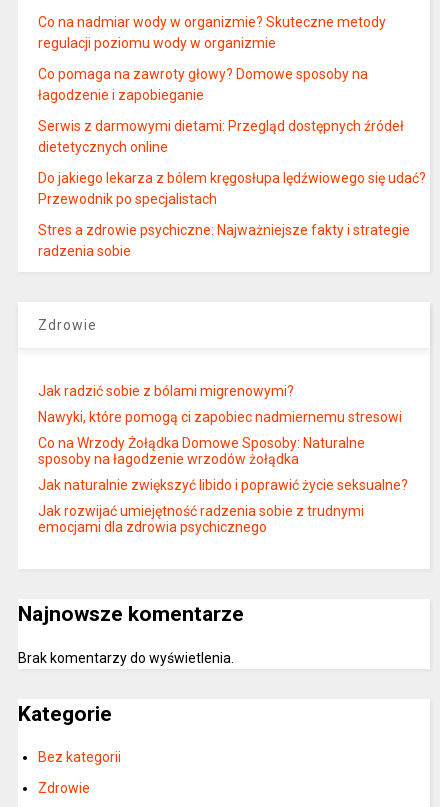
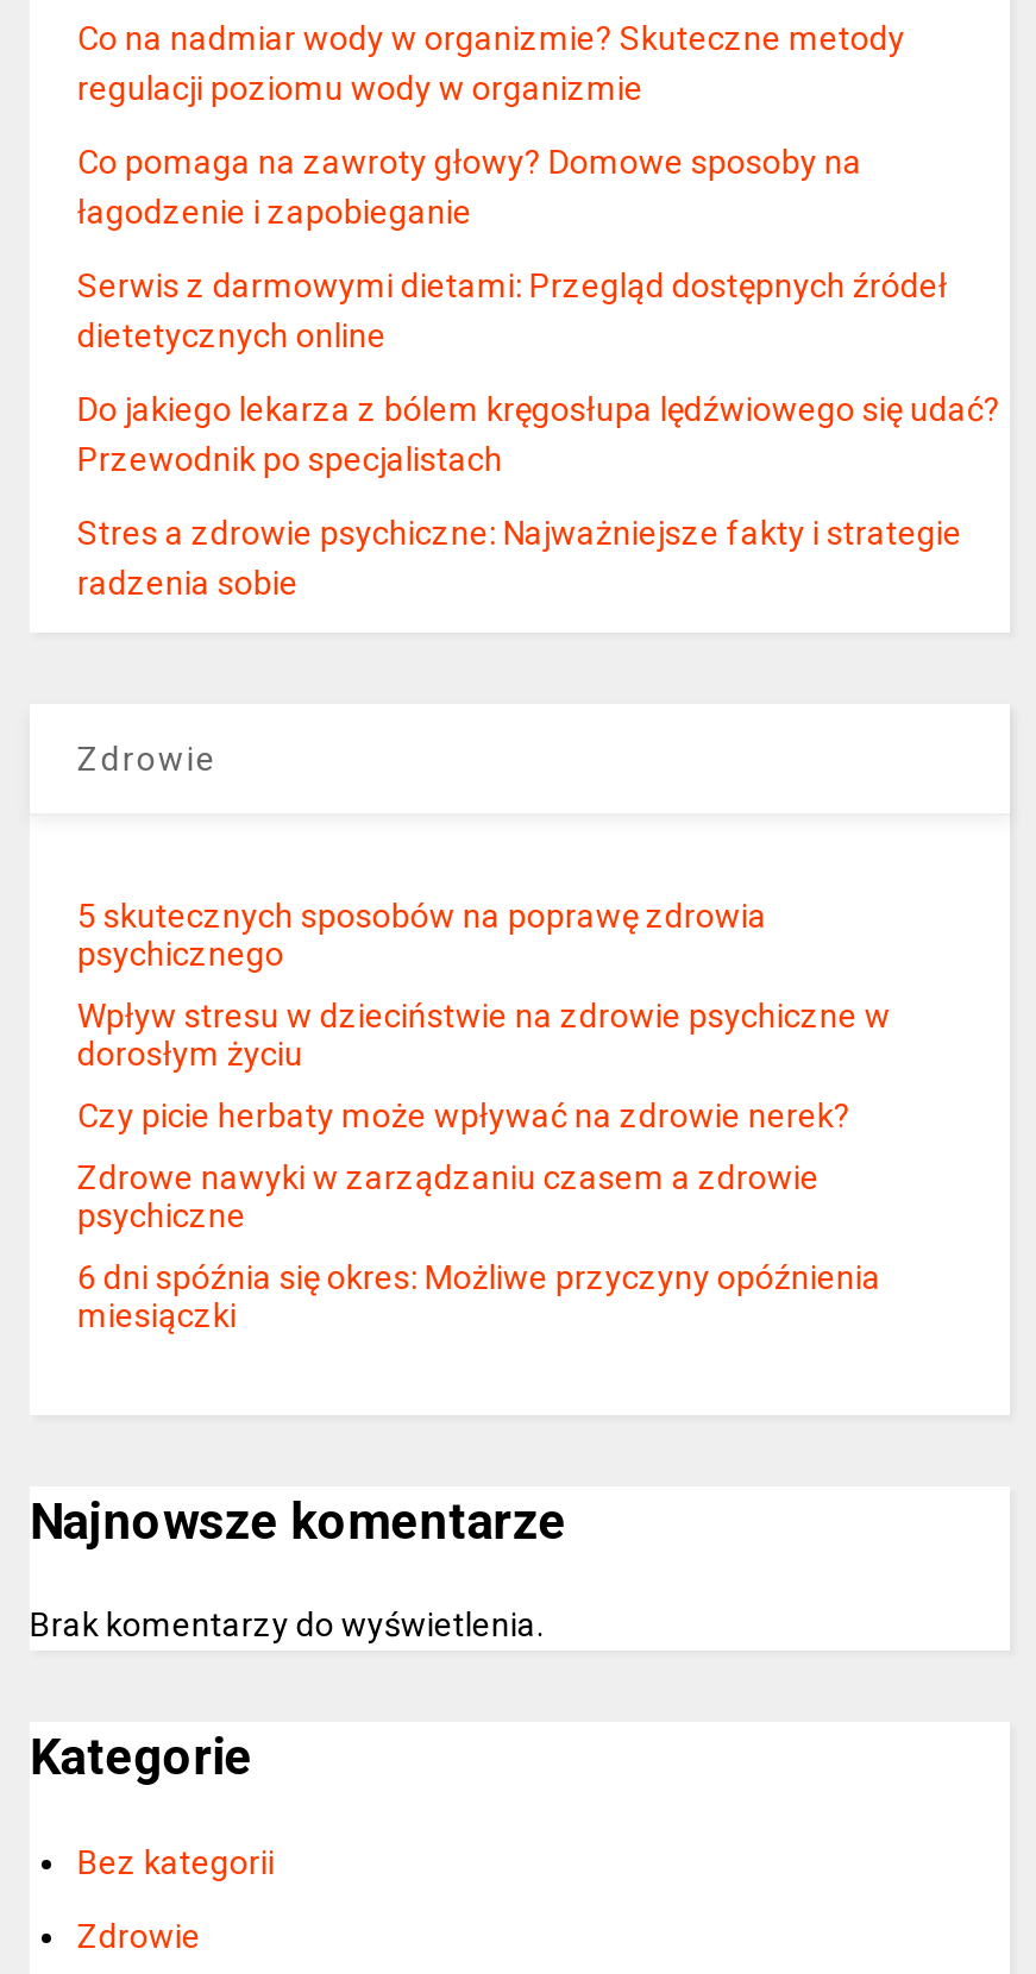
[38,383,294,399] Jak radzić sobie z bólami migrenowymi? -> [77,896,767,972] 5 skutecznych sposobów na poprawę zdrowia | psychicznego
[38,409,402,425] Nawyki, które pomogą ci zapobiec nadmiernemu stresowi -> [77,996,891,1072] Wpływ stresu w dzieciństwie na zdrowie psychiczne w | dorosłym życiu
[38,435,365,467] Co na Wrzody Żołądka Domowe Sposoby: Naturalne | sposoby na łagodzenie wrzodów żołądka -> [77,1096,850,1134] Czy picie herbaty może wpływać na zdrowie nerek?
[38,477,408,493] Jak naturalnie zwiększyć libido i poprawić życie seksualne? -> [77,1158,819,1234] Zdrowe nawyki w zarządzaniu czasem a zdrowie | psychiczne
[38,503,364,535] Jak rozwijać umiejętność radzenia sobie z trudnymi | emocjami dla zdrowia psychicznego -> [77,1257,881,1334] 6 dni spóźnia się okres: Możliwe przyczyny opóźnienia | miesiączki

